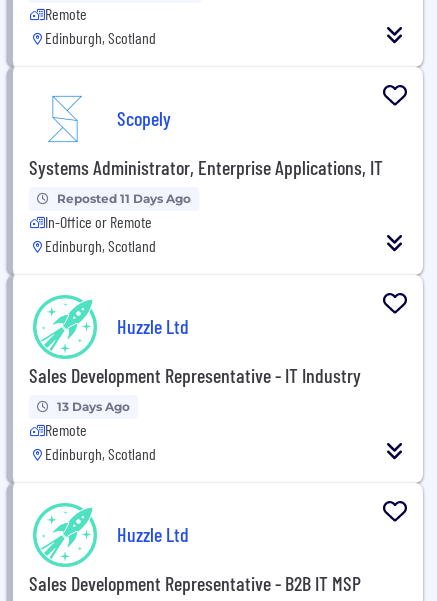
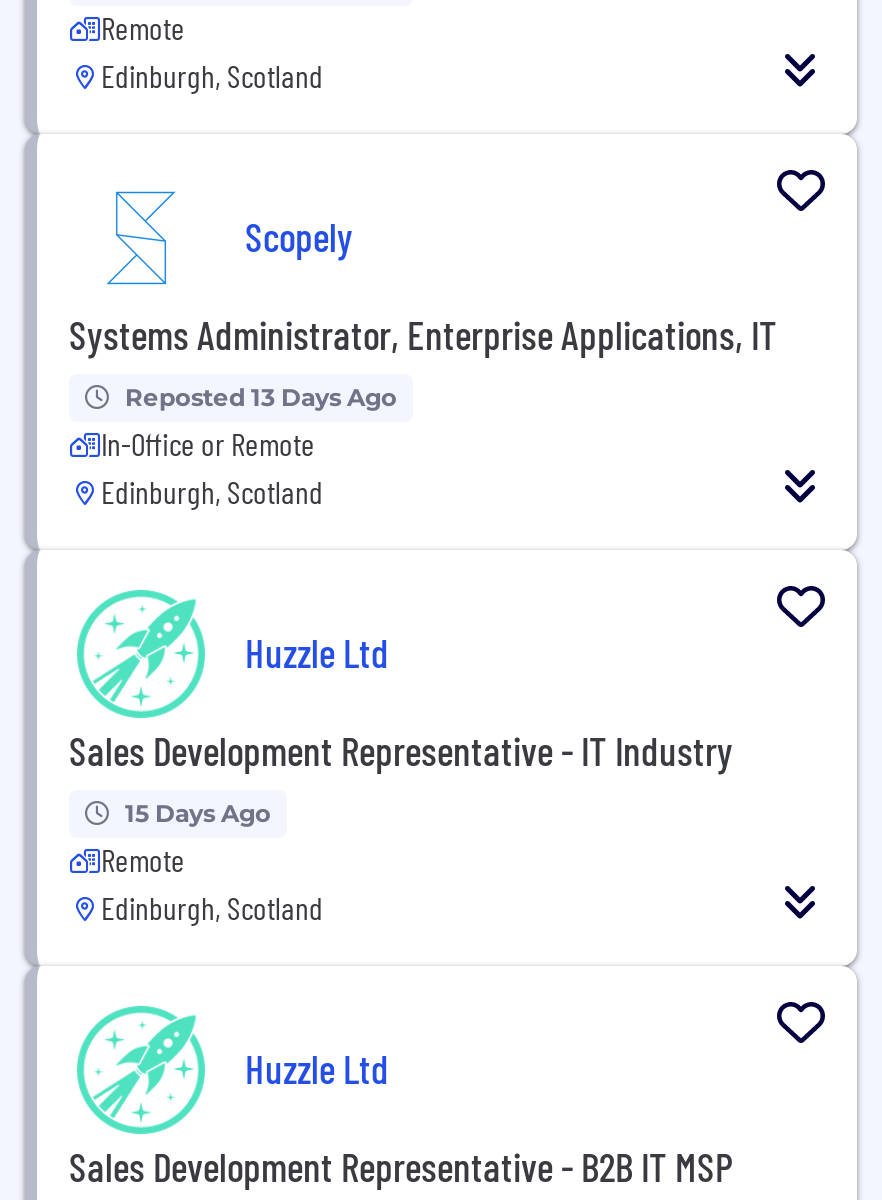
[57,191,191,206] Reposted 11 Days Ago -> [125,382,397,412] Reposted 13 Days Ago
[57,399,130,414] 13 Days Ago -> [125,798,271,828] 15 Days Ago

